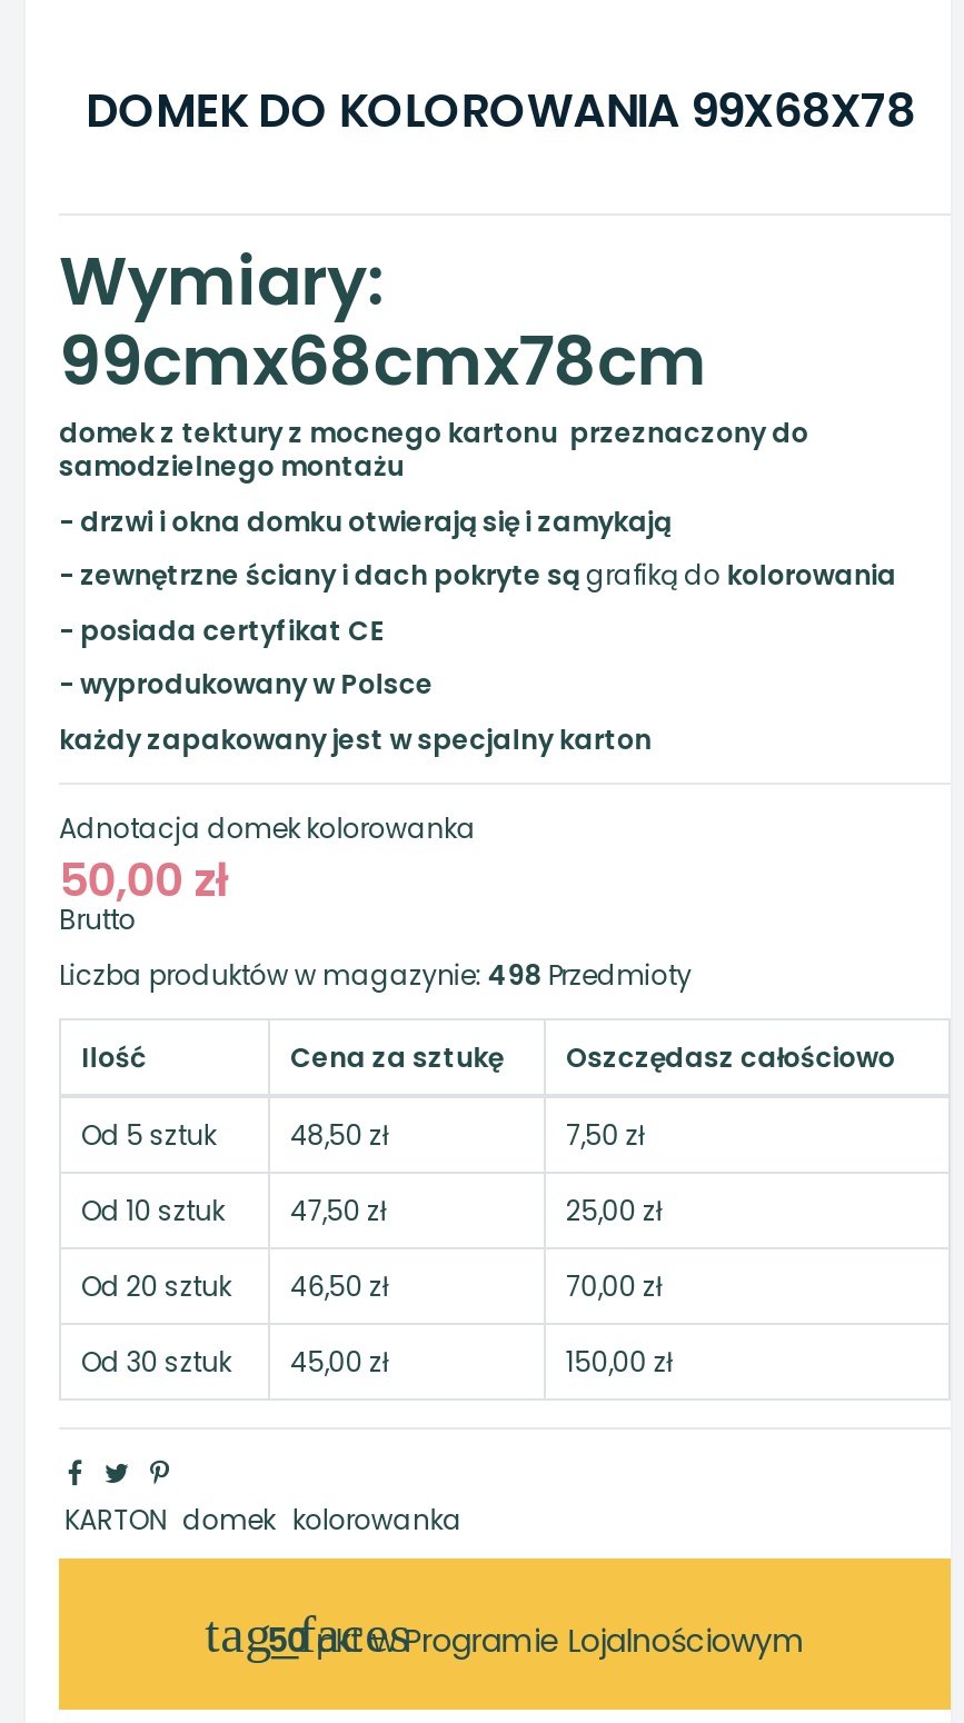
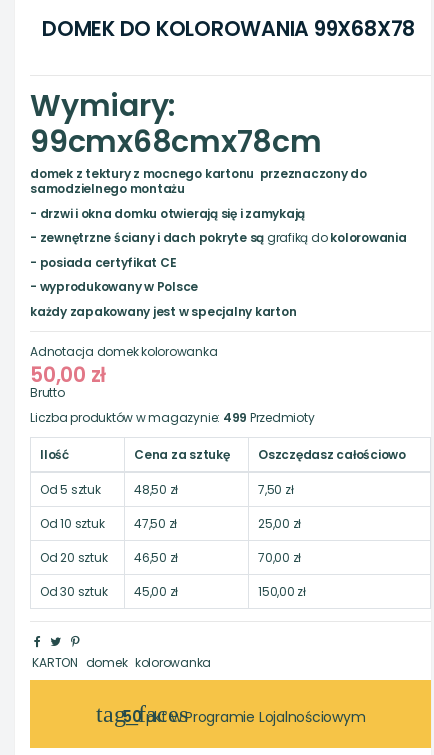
[59,956,692,994] Liczba produktów w magazynie: 498 Przedmioty -> [30,409,314,426] Liczba produktów w magazynie: 499 Przedmioty

